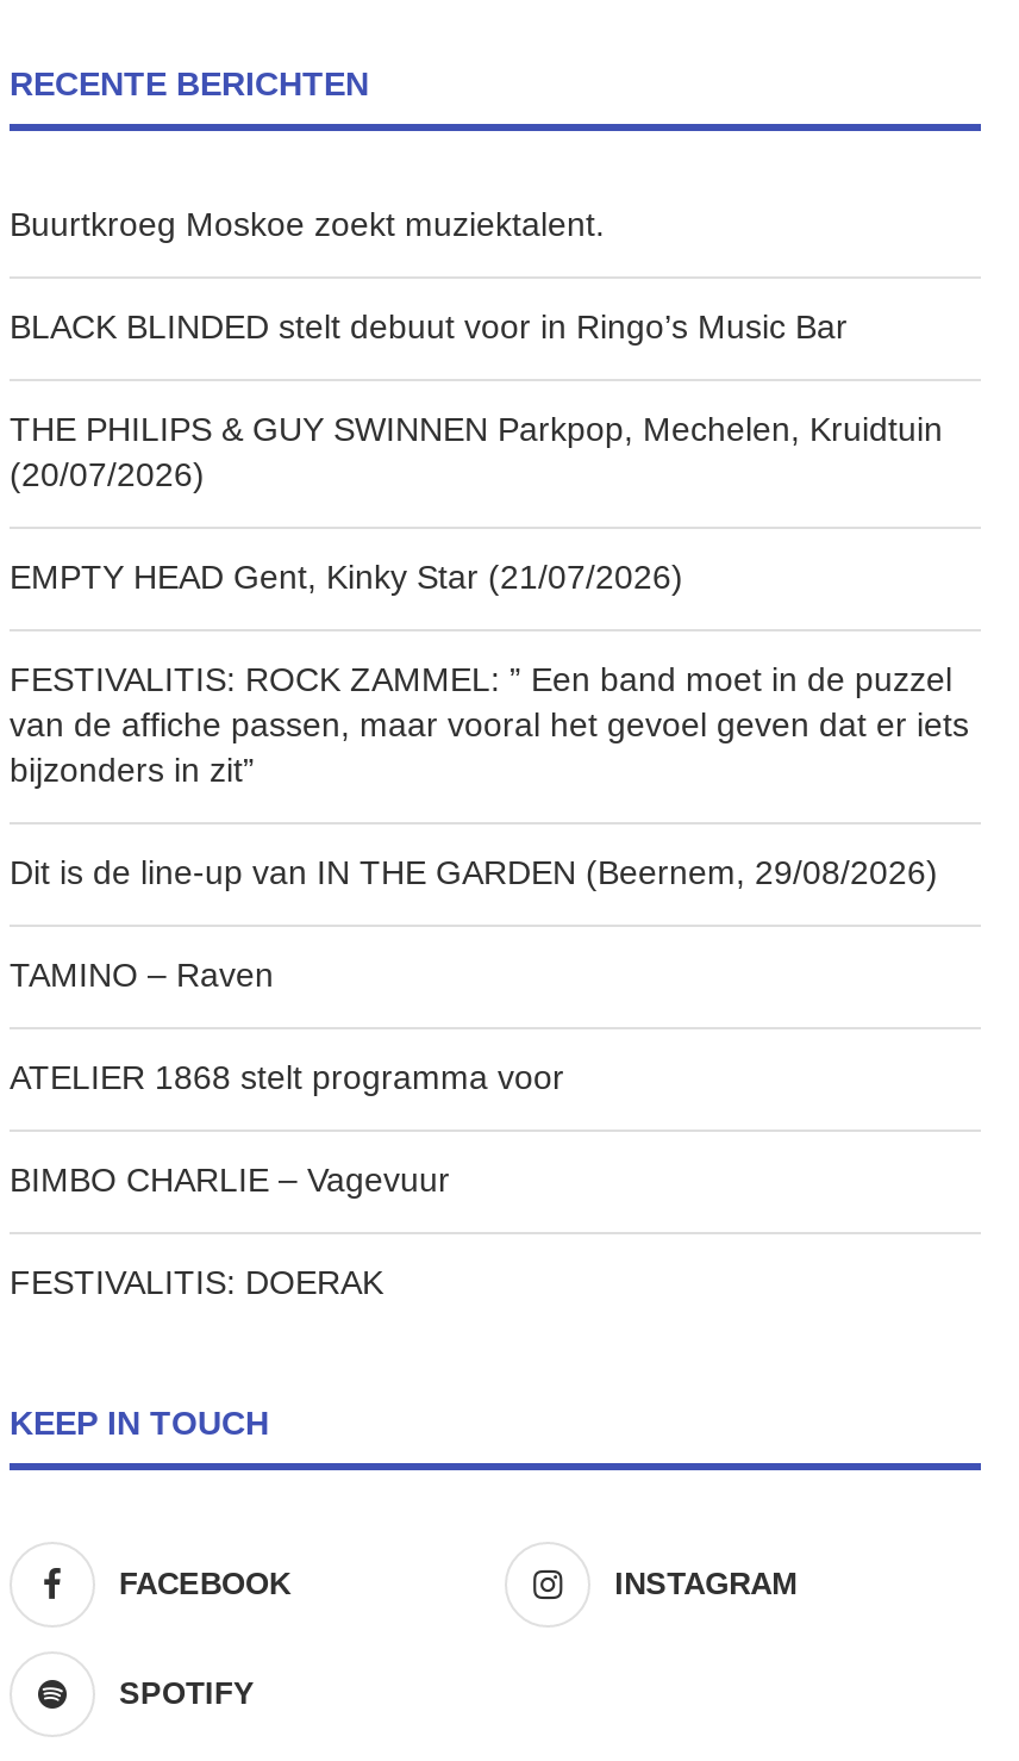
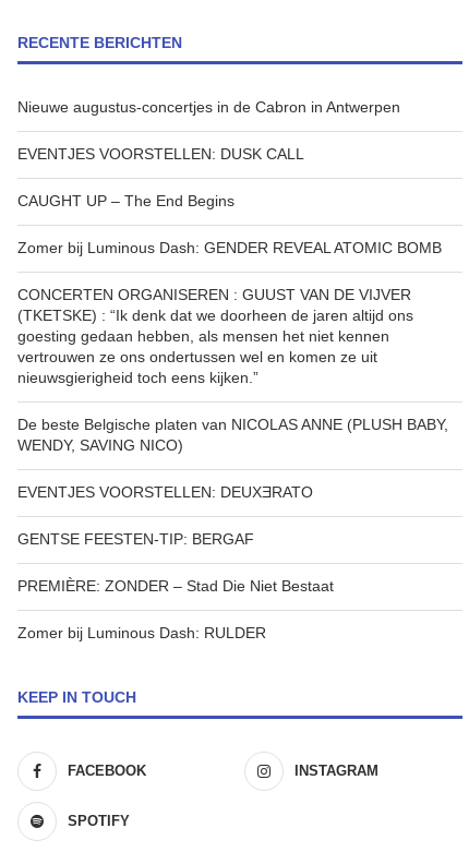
[10,206,605,244] Buurtkroeg Moskoe zoekt muziektalent. -> [17,99,400,116] Nieuwe augustus-concertjes in de Cabron in Antwerpen
[10,308,848,346] BLACK BLINDED stelt debuut voor in Ringo’s Music Bar -> [17,146,304,163] EVENTJES VOORSTELLEN: DUSK CALL
[10,411,943,494] THE PHILIPS & GUY SWINNEN Parkpop, Mechelen, Kruidtuin | (20/07/2026) -> [17,192,234,210] CAUGHT UP – The End Begins
[10,559,683,597] EMPTY HEAD Gent, Kinky Star (21/07/2026) -> [17,239,442,257] Zomer bij Luminous Dash: GENDER REVEAL ATOMIC BOMB
[10,661,969,790] FESTIVALITIS: ROCK ZAMMEL: ” Een band moet in de puzzel | van de affiche passen, maar vooral het gevoel geven dat er iets | bijzonders in zit” -> [17,286,413,387] CONCERTEN ORGANISEREN : GUUST VAN DE VIJVER | (TKETSKE) : “Ik denk dat we doorheen de jaren altijd ons | goesting gedaan hebben, als mensen het niet kennen | vertrouwen ze ons ondertussen wel en komen ze uit | nieuwsgierigheid toch eens kijken.”
[10,854,938,892] Dit is de line-up van IN THE GARDEN (Beernem, 29/08/2026) -> [17,416,448,454] De beste Belgische platen van NICOLAS ANNE (PLUSH BABY, | WENDY, SAVING NICO)
[10,957,274,995] TAMINO – Raven -> [17,484,313,501] EVENTJES VOORSTELLEN: DEUXƎRATO
[10,1059,564,1097] ATELIER 1868 stelt programma voor -> [17,531,254,548] GENTSE FEESTEN-TIP: BERGAF
[10,1161,450,1200] BIMBO CHARLIE – Vagevuur -> [17,578,334,595] PREMIÈRE: ZONDER – Stad Die Niet Bestaat
[10,1264,383,1302] FESTIVALITIS: DOERAK -> [17,624,266,642] Zomer bij Luminous Dash: RULDER

